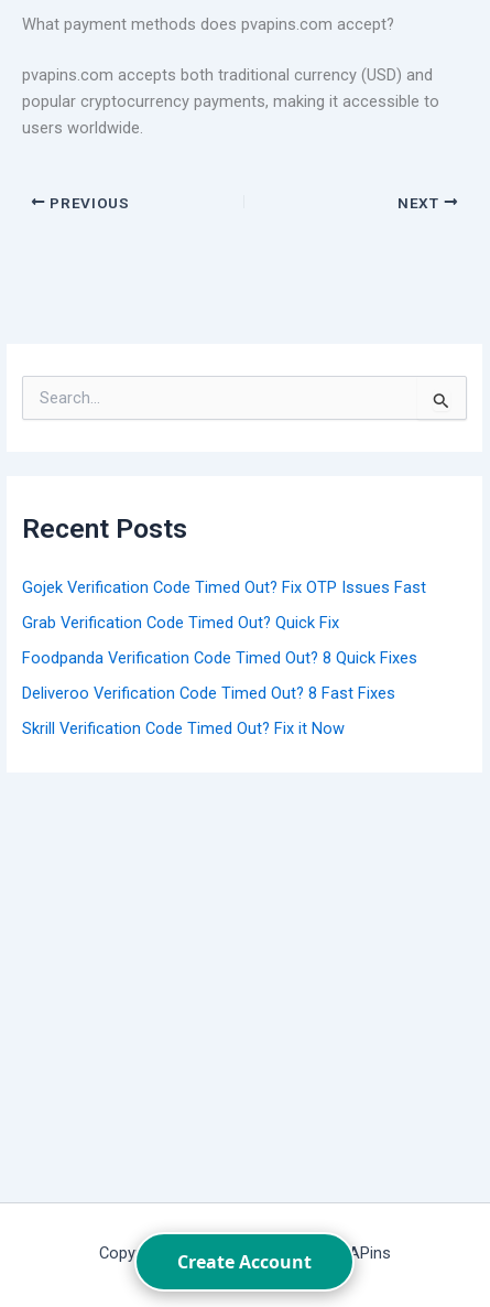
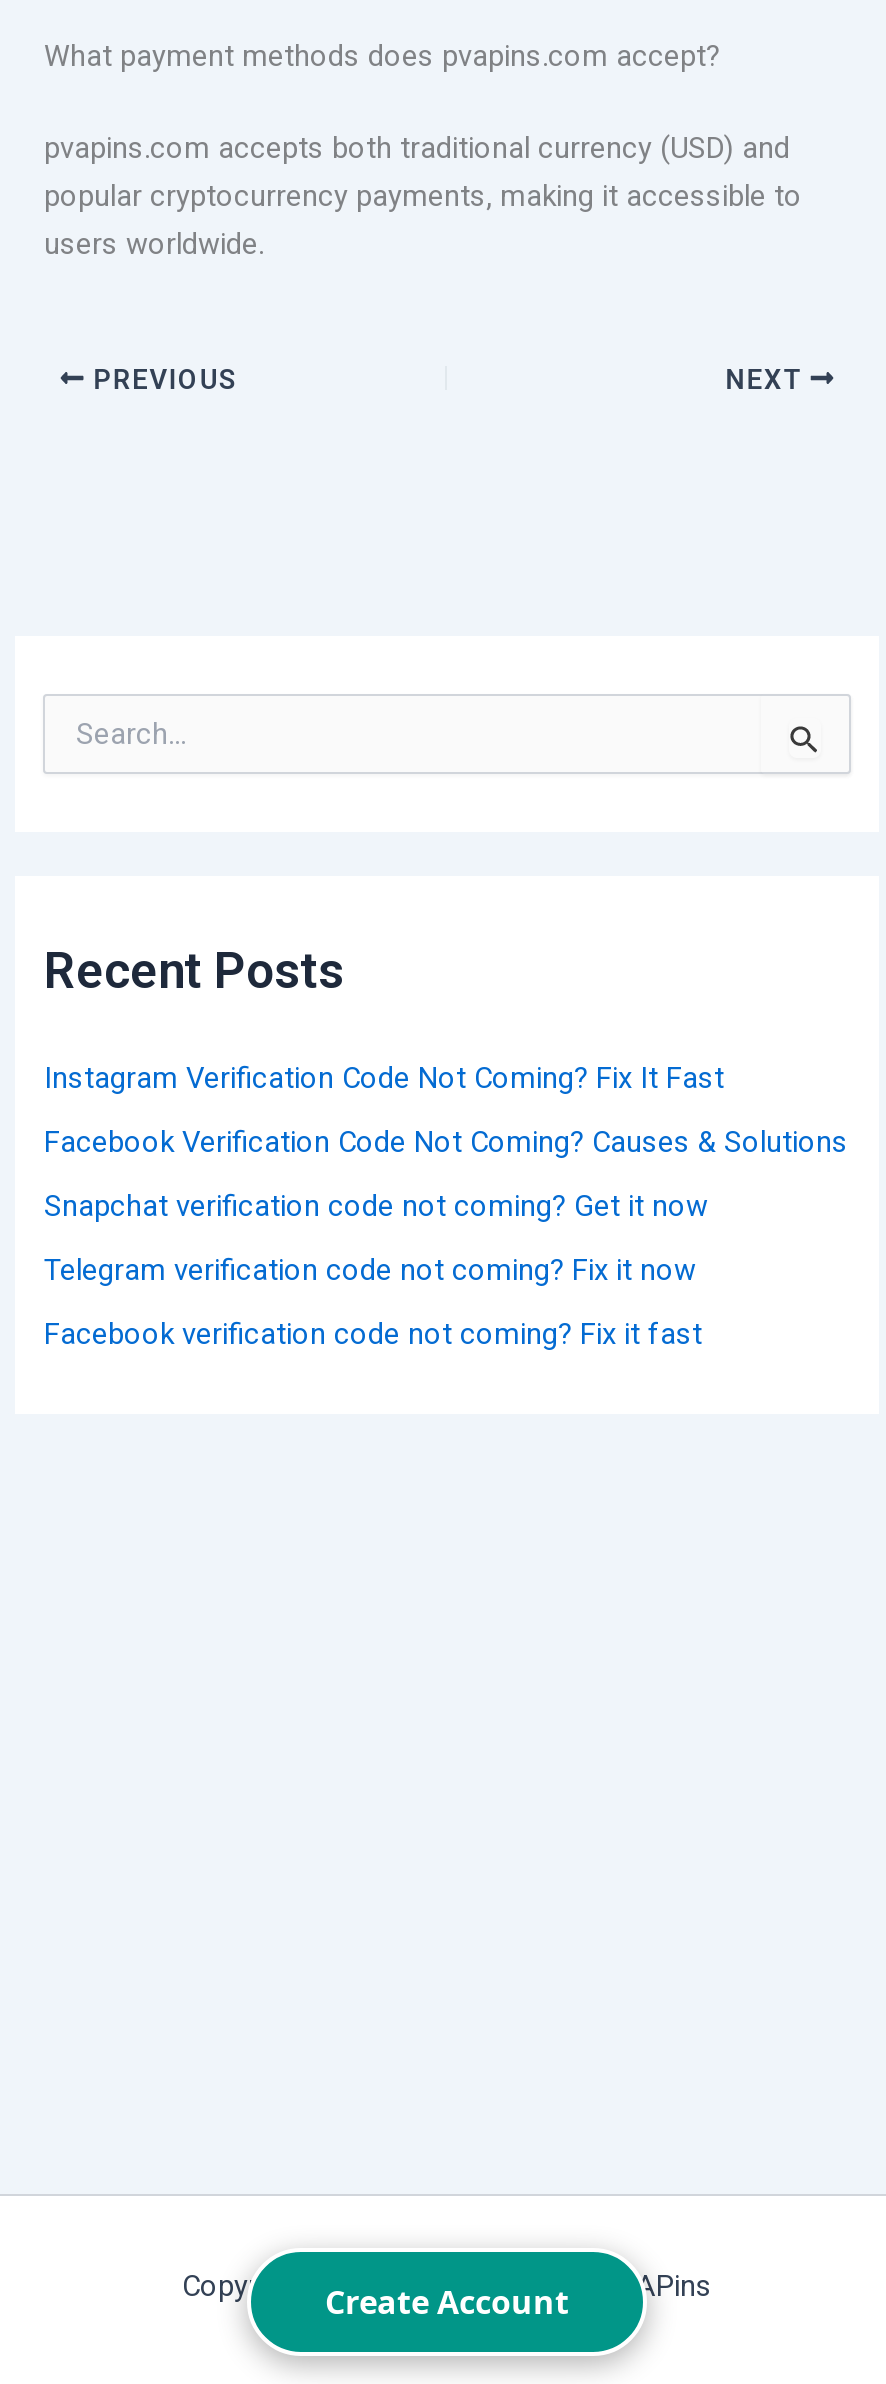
[23,578,427,598] Gojek Verification Code Timed Out? Fix OTP Issues Fast -> [44,1061,724,1097] Instagram Verification Code Not Coming? Fix It Fast
[23,613,340,633] Grab Verification Code Timed Out? Quick Fix -> [44,1124,848,1160] Facebook Verification Code Not Coming? Causes & Solutions
[23,648,418,668] Foodpanda Verification Code Timed Out? 8 Quick Fixes -> [44,1188,708,1224] Snapchat verification code not coming? Get it now
[23,683,396,703] Deliveroo Verification Code Timed Out? 8 Fast Fixes -> [44,1252,696,1288] Telegram verification code not coming? Fix it now
[23,719,345,738] Skrill Verification Code Timed Out? Fix it Now -> [44,1316,702,1352] Facebook verification code not coming? Fix it fast

